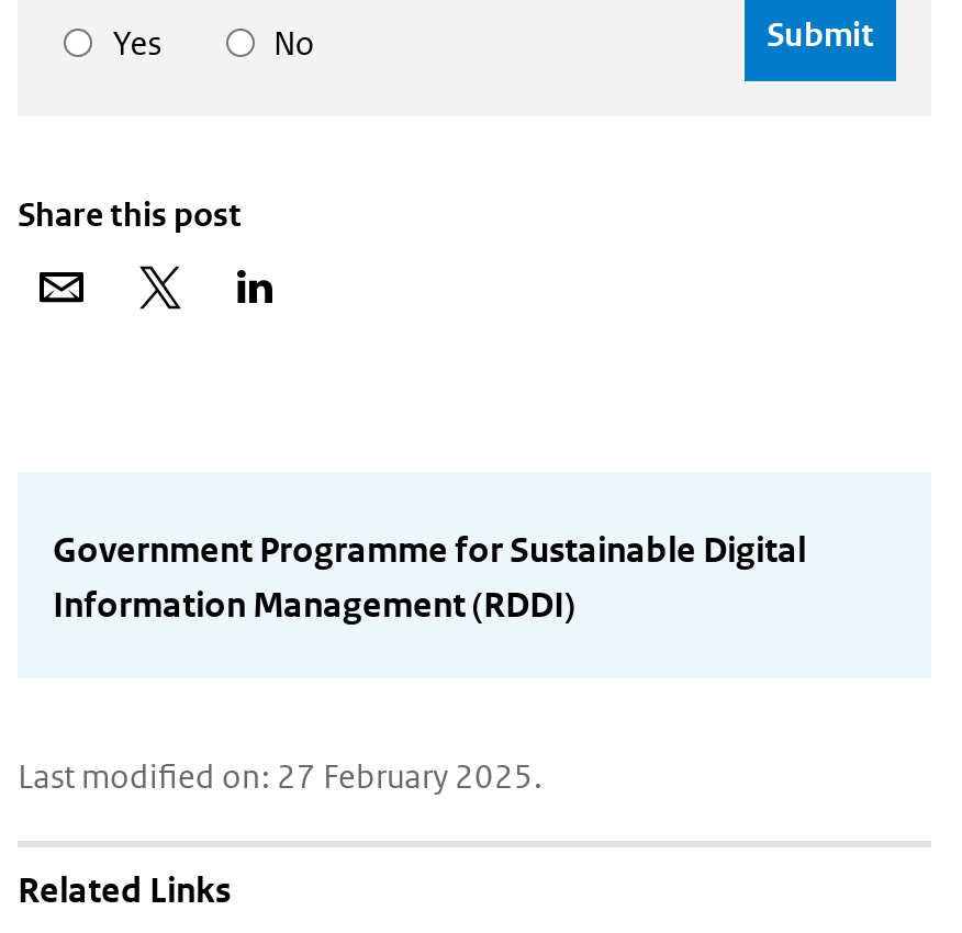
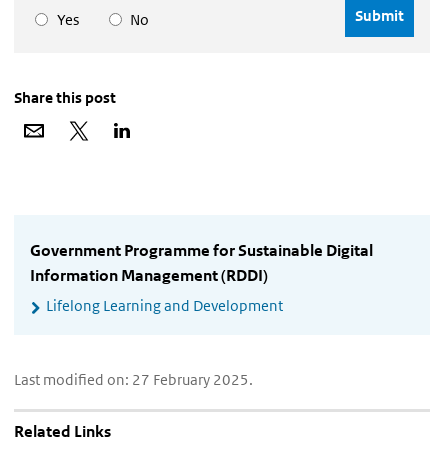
none -> [46,297,283,315] Lifelong Learning and Development

